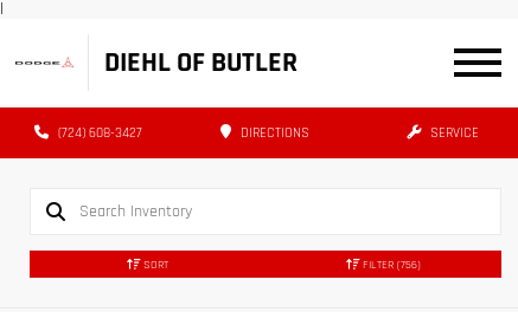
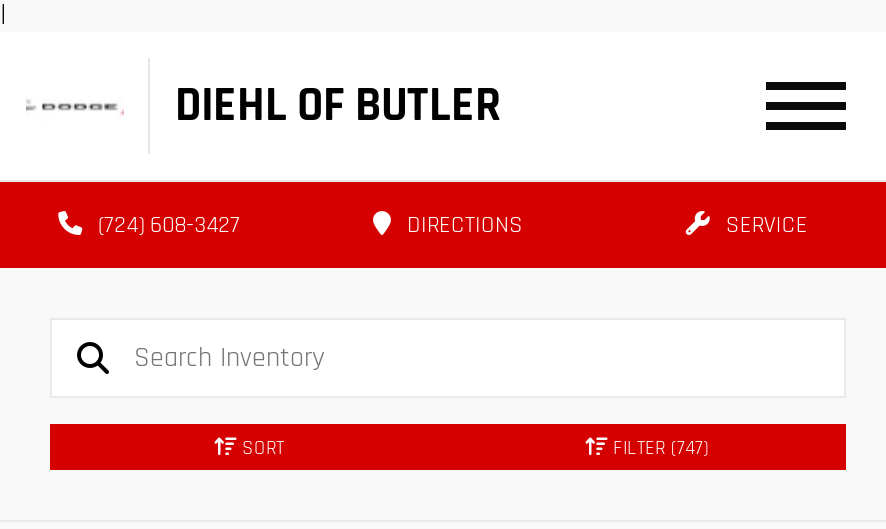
[359,257,421,272] FILTER (756) -> [607,436,709,460] FILTER (747)

